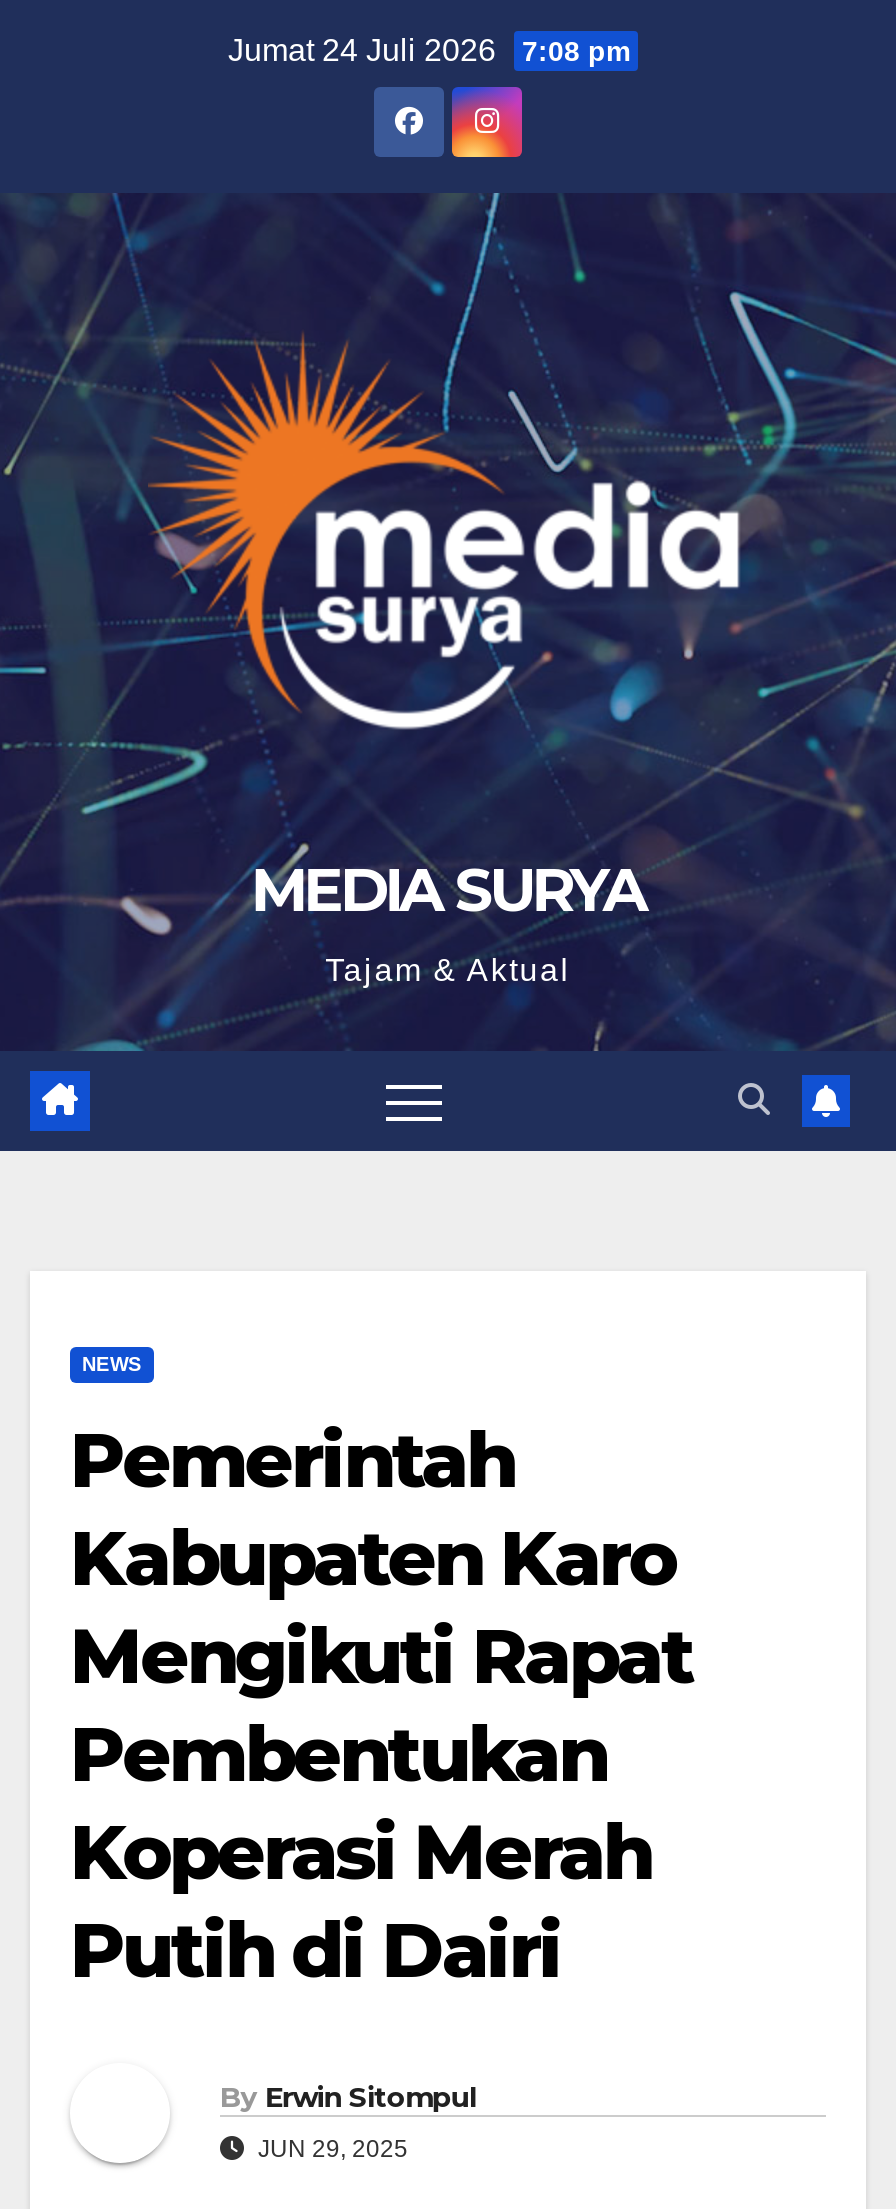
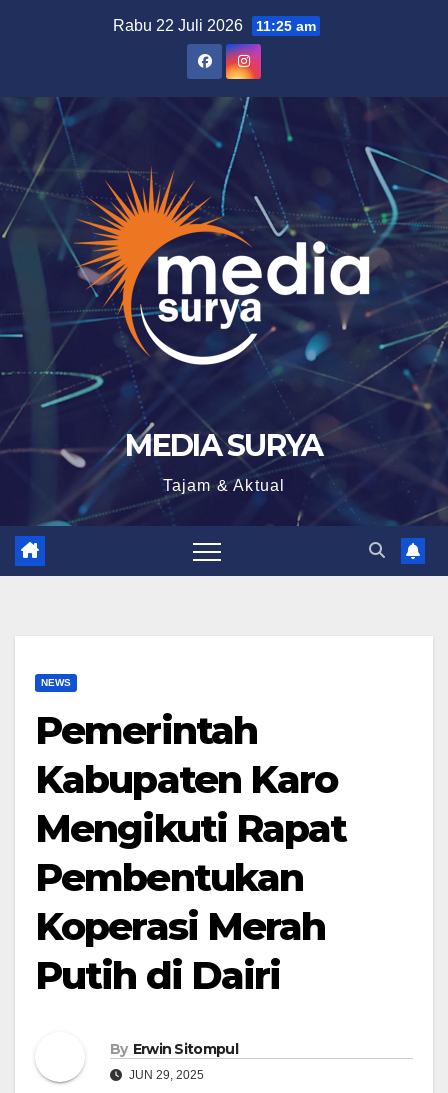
[228,33,630,67] Jumat 24 Juli 2026 7:08 pm -> [113,17,316,34] Rabu 22 Juli 2026 11:25 am

